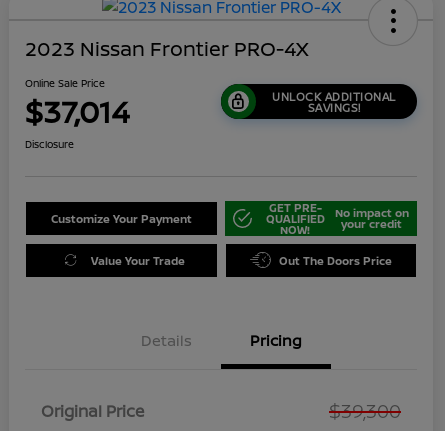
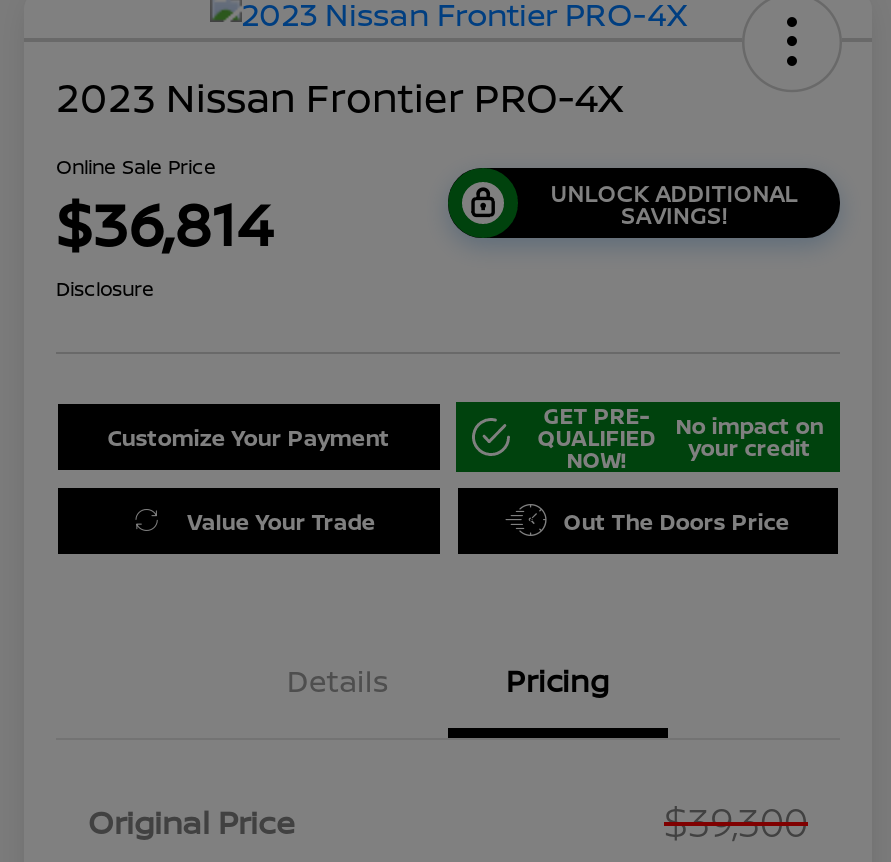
[25,91,129,132] $37,014 -> [56,182,272,264] $36,814

